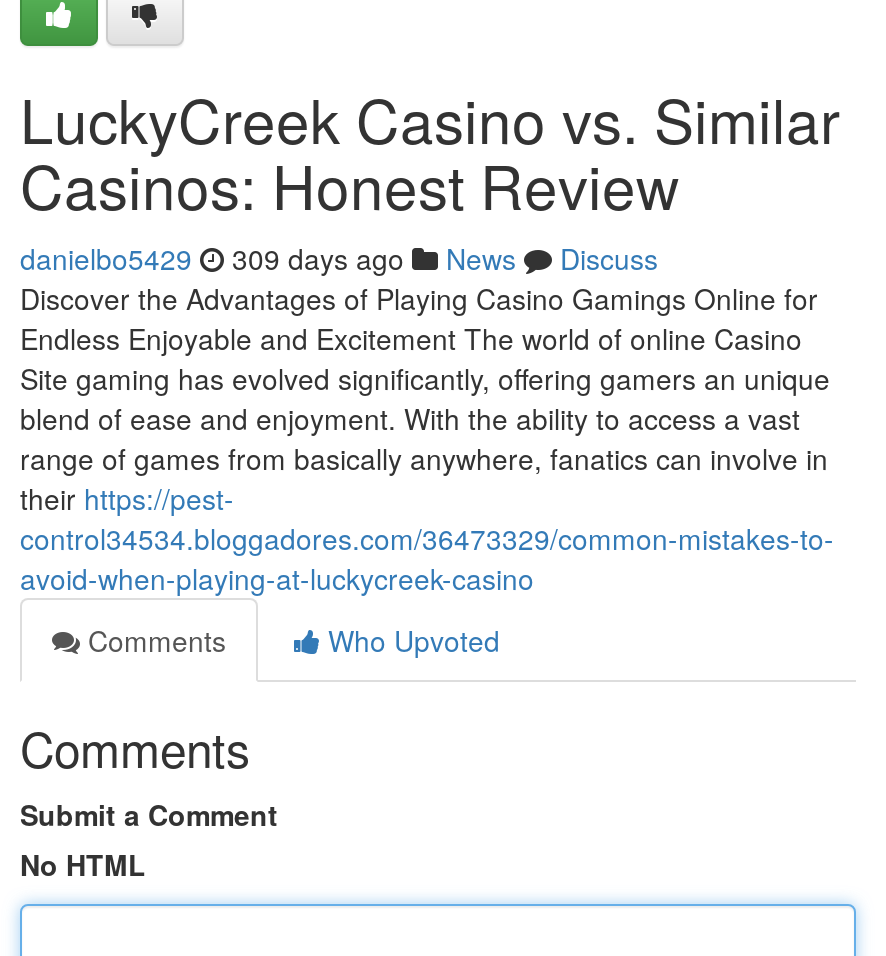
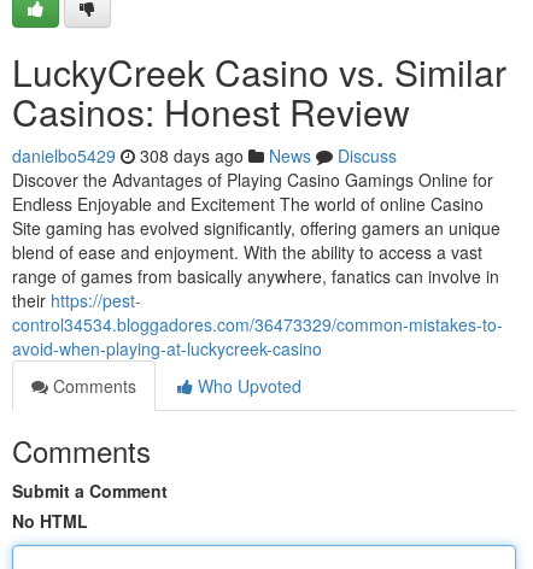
[20,238,658,278] danielbo5429 309 days ago News Discuss -> [12,143,397,168] danielbo5429 308 days ago News Discuss

